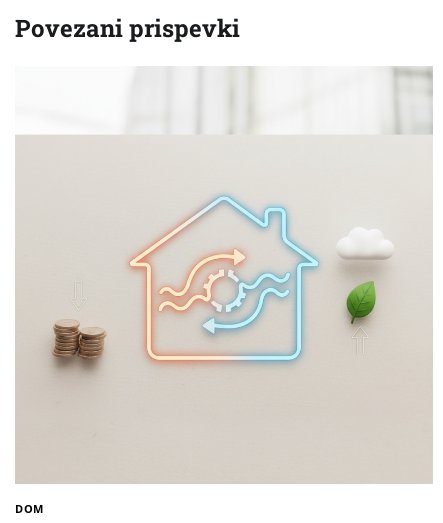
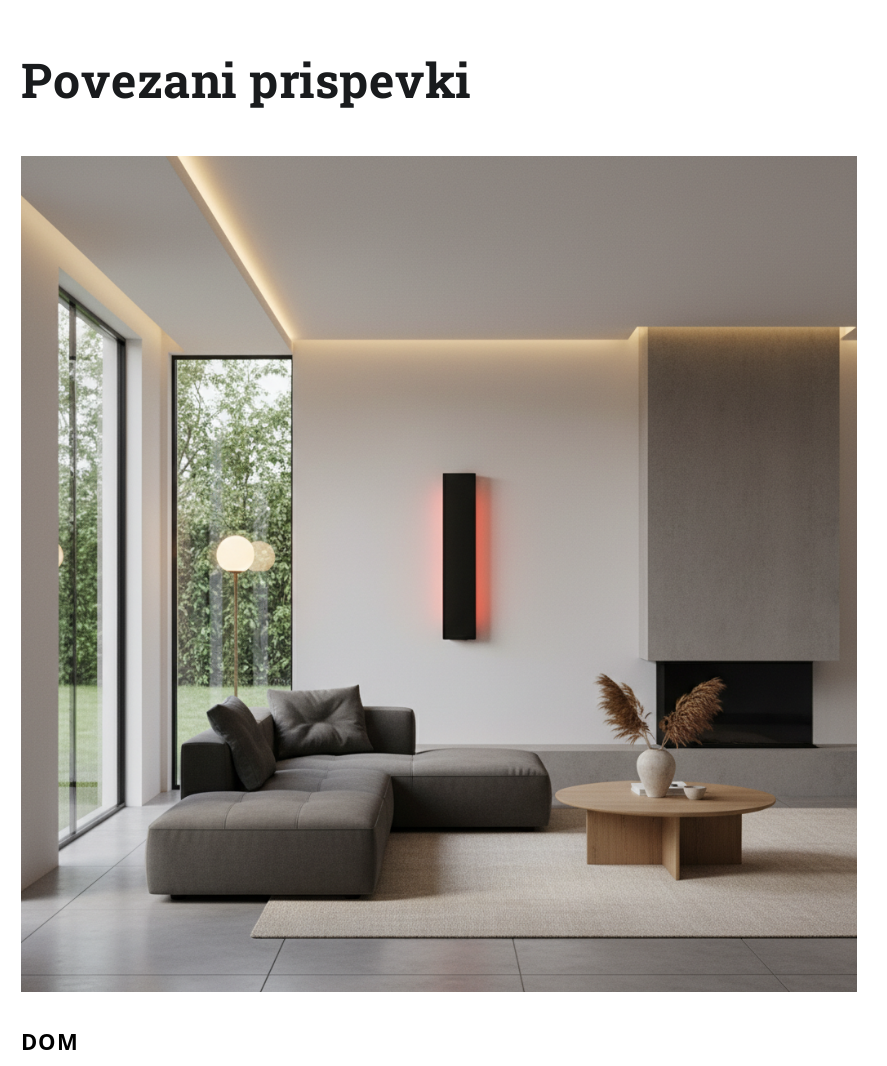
[15,66,433,483] [image] -> [19,154,857,992] [image]

